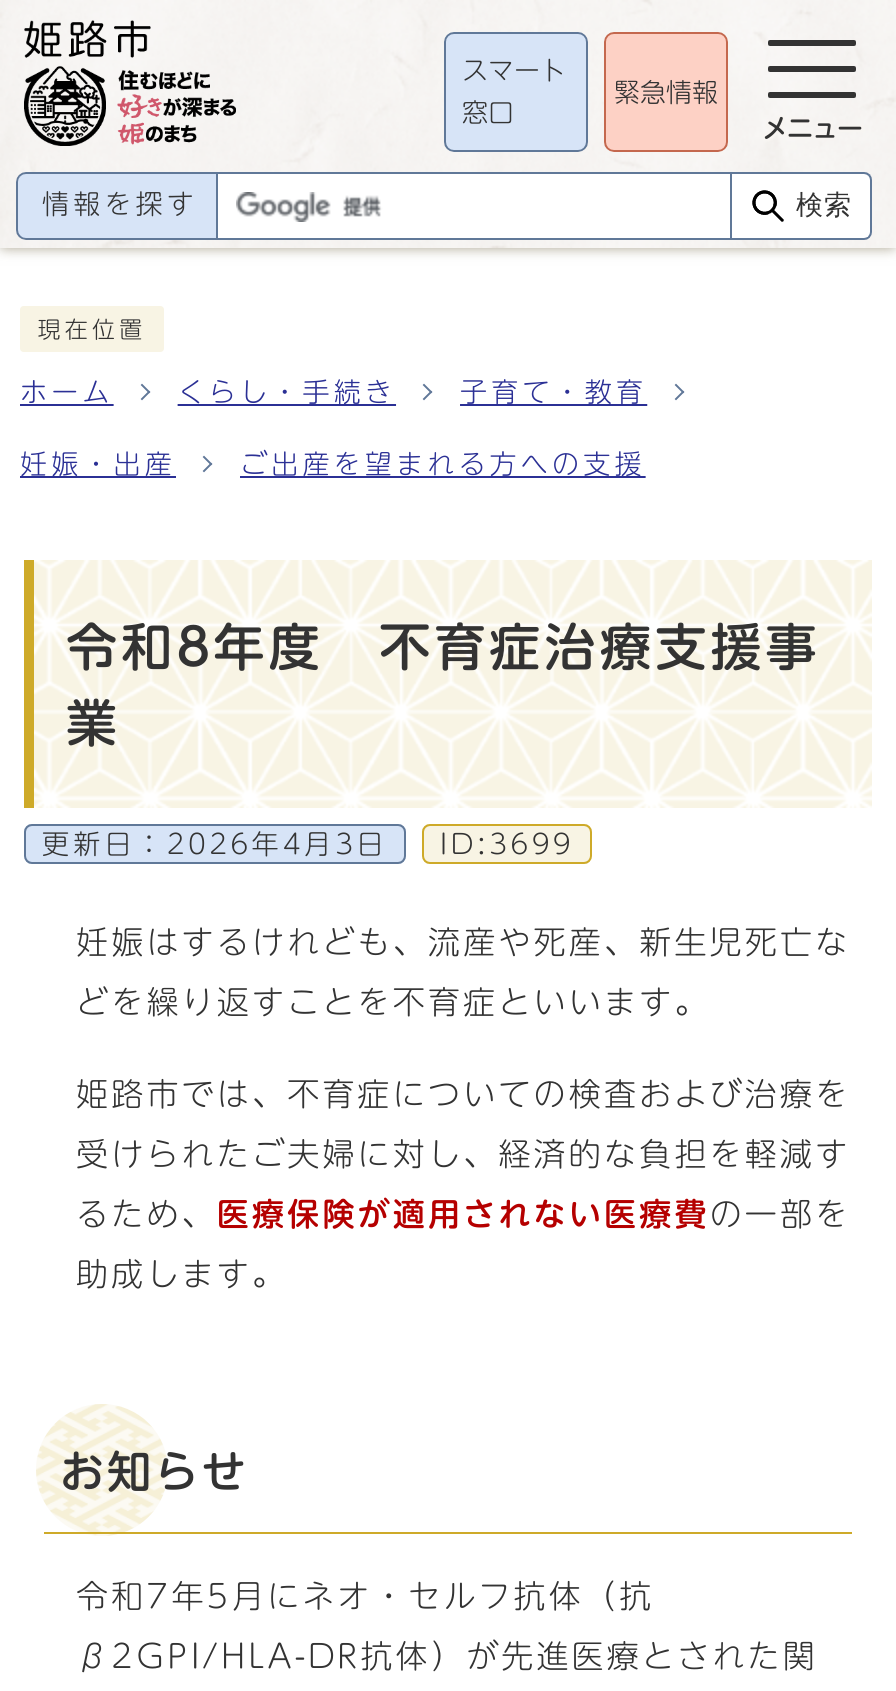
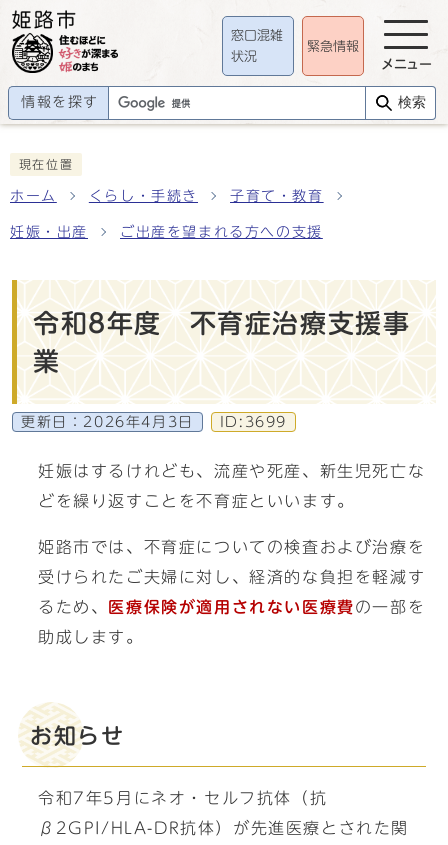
[462,57,566,83] スマート -> [231,29,283,42] 窓口混雑
[462,101,514,127] 窓口 -> [231,50,257,63] 状況

